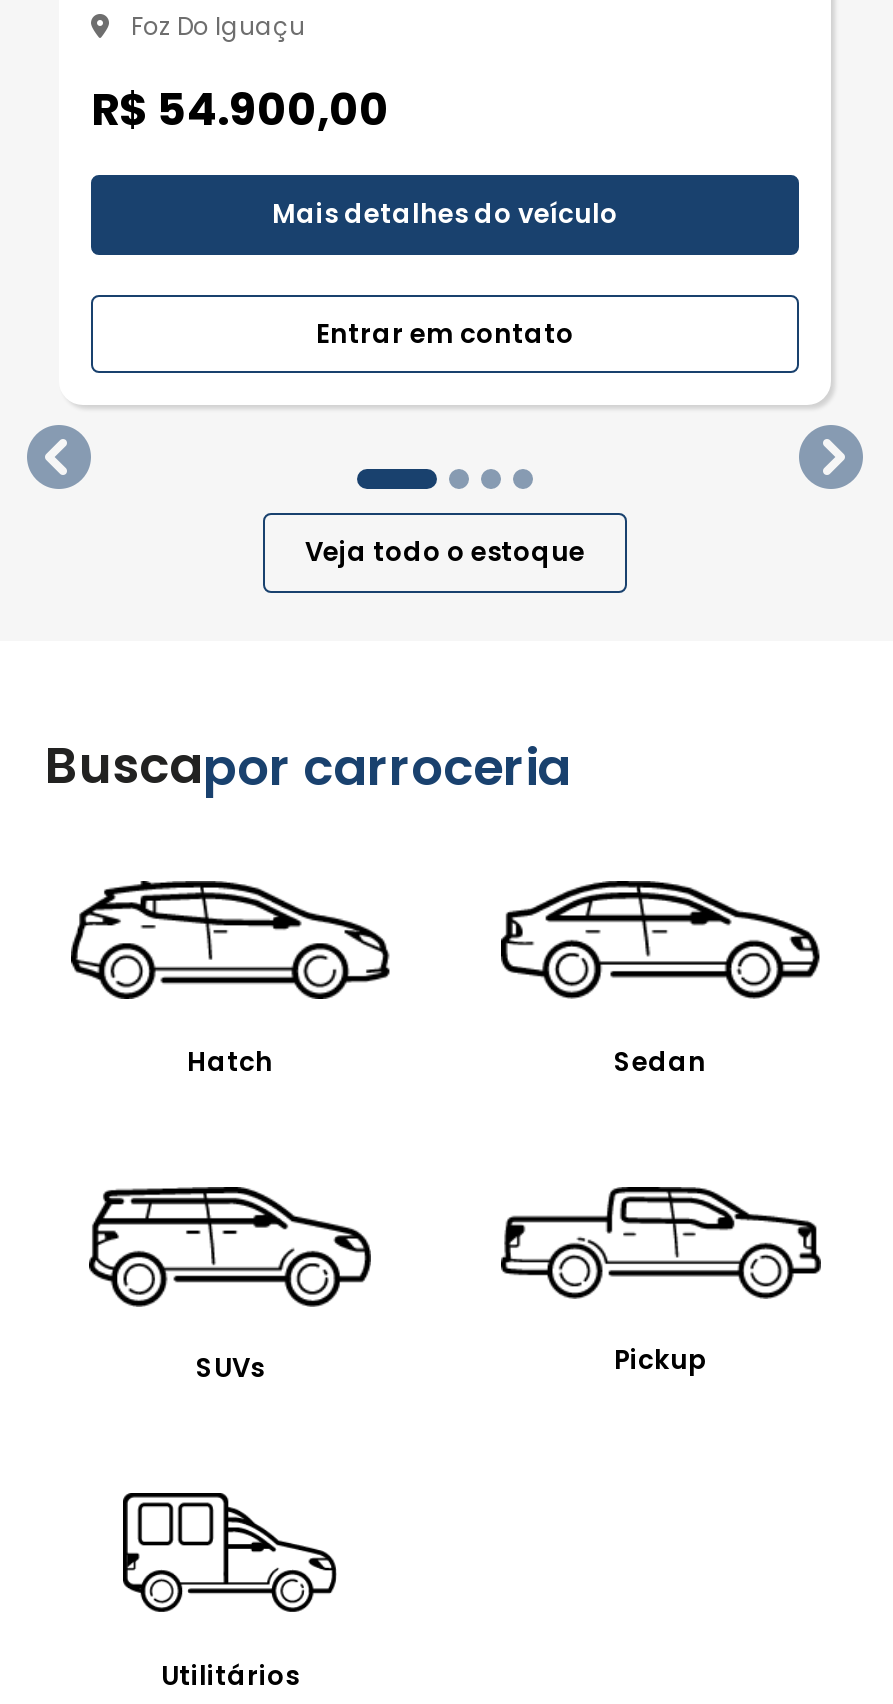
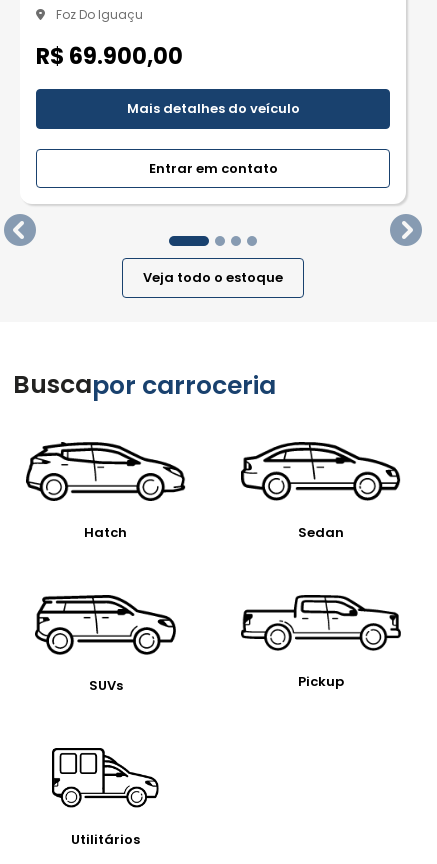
[91,79,389,141] R$ 54.900,00 -> [36,41,183,72] R$ 69.900,00

